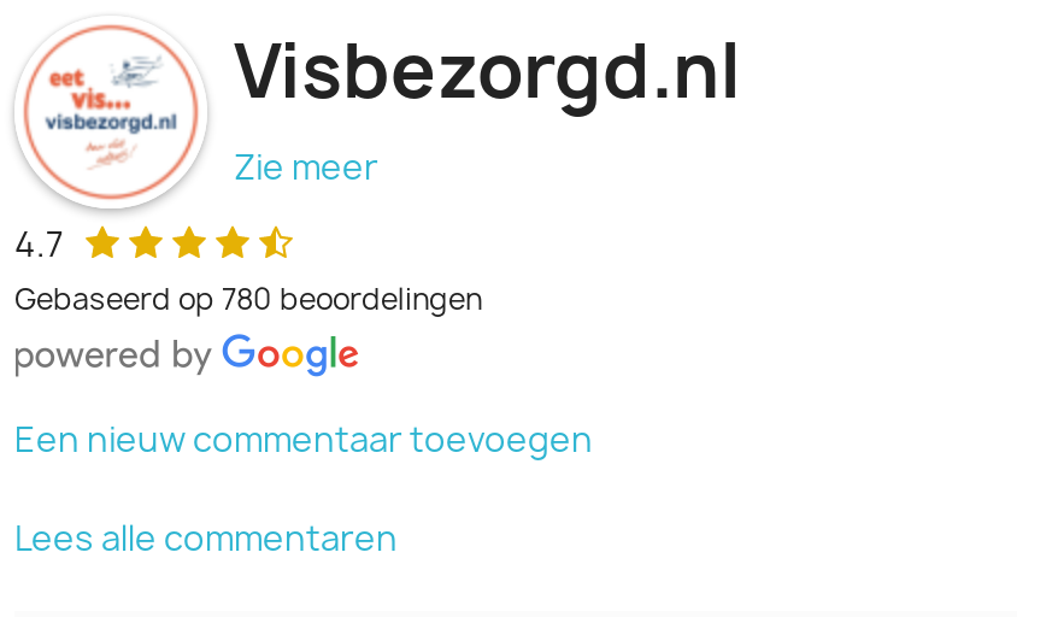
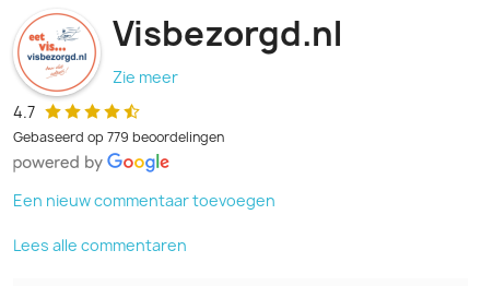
[14,278,482,319] Gebaseerd op 780 beoordelingen -> [13,127,224,146] Gebaseerd op 779 beoordelingen

